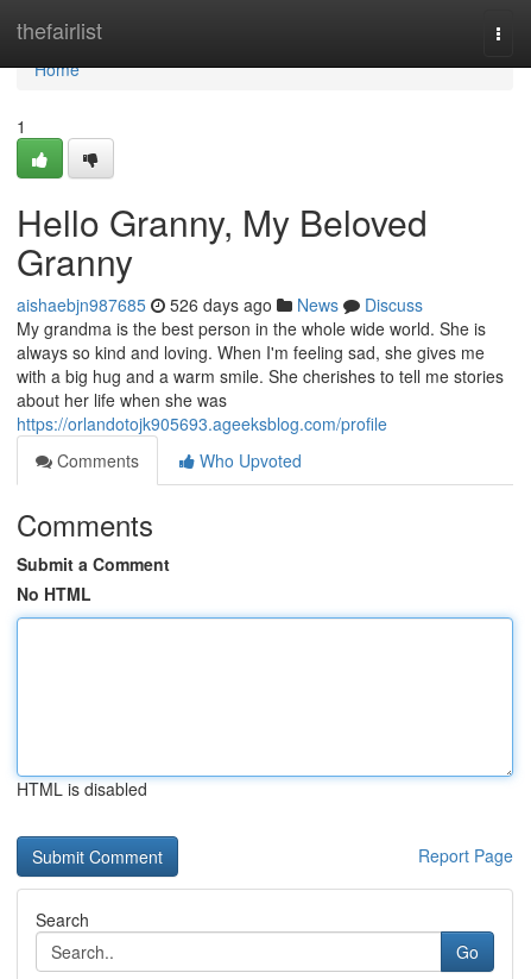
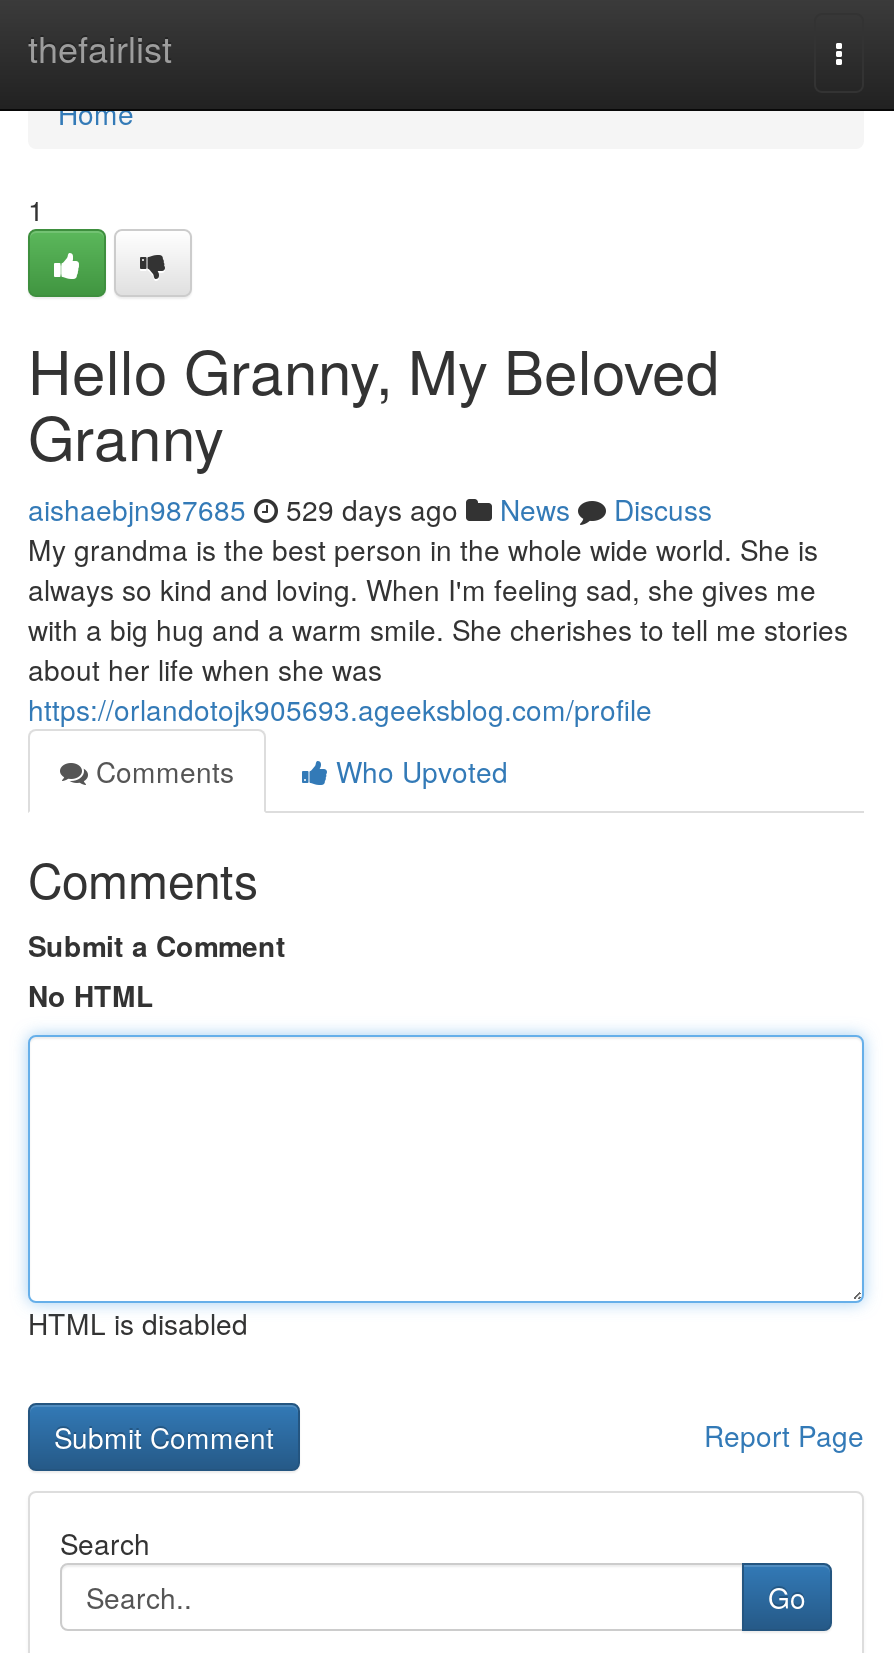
[17,293,423,316] aishaebjn987685 526 days ago News Discuss -> [28,489,712,529] aishaebjn987685 529 days ago News Discuss

